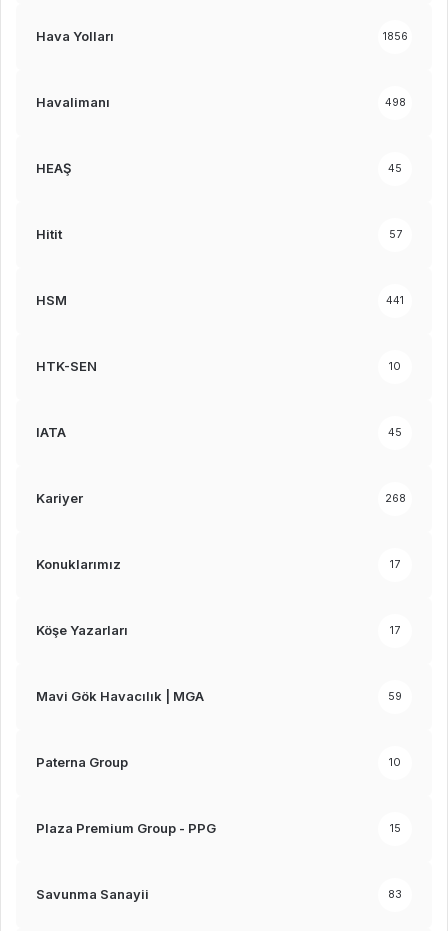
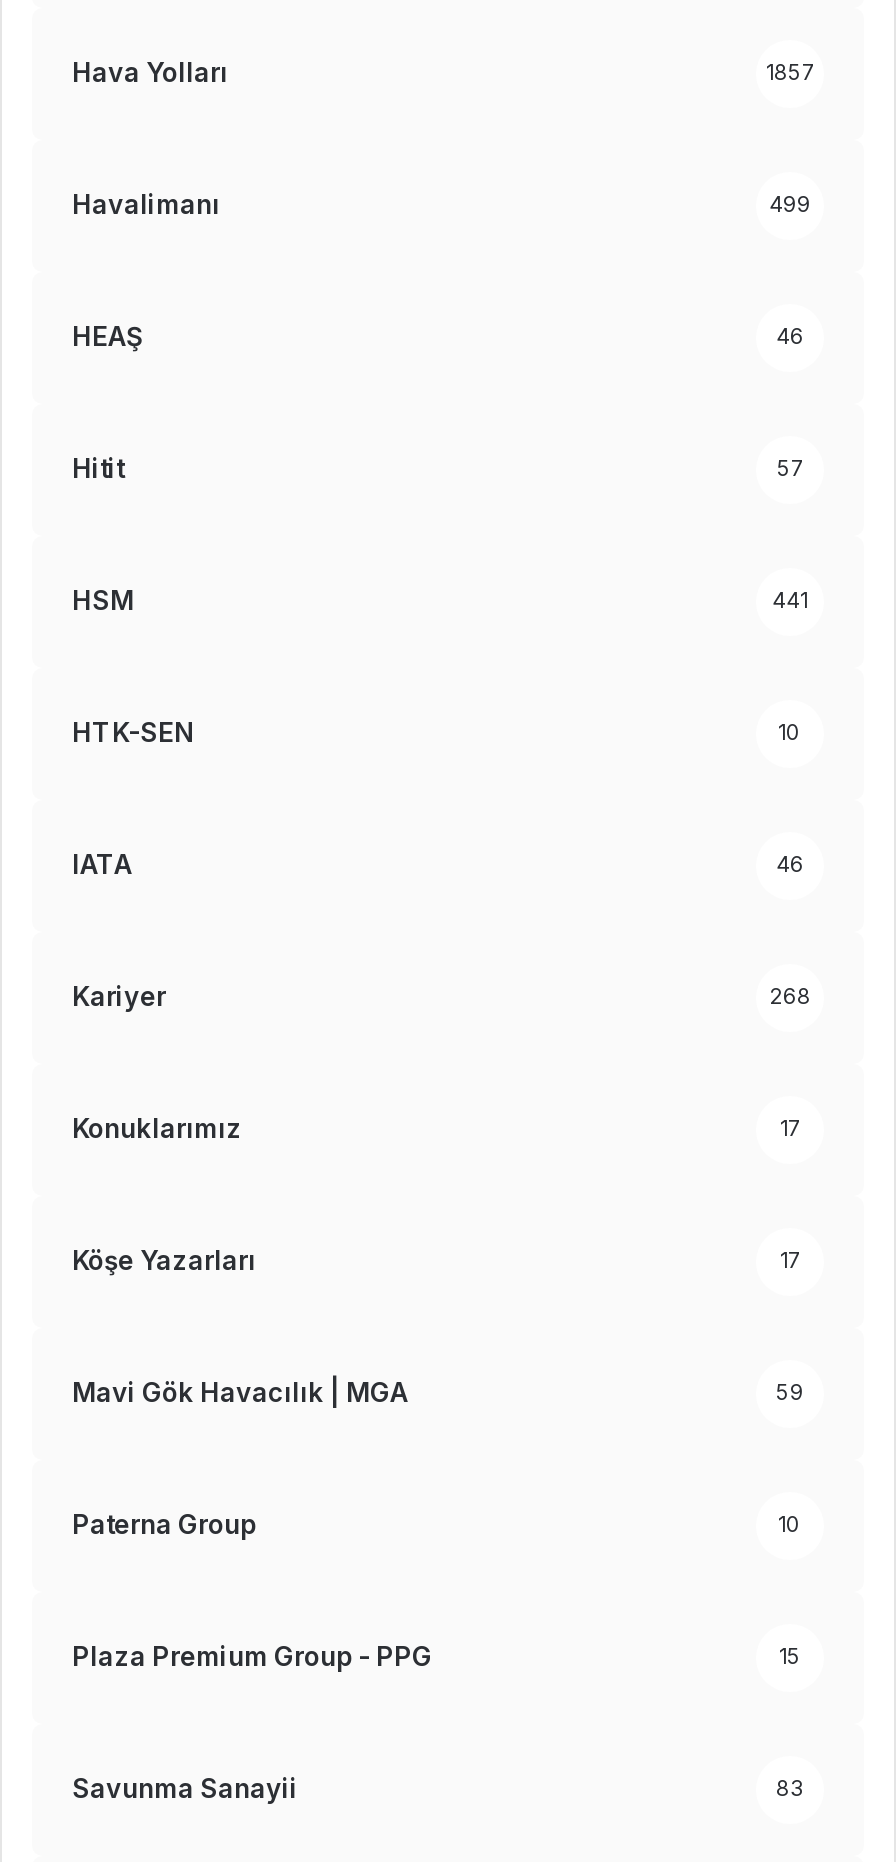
[382,30,407,43] 1856 -> [766,59,814,85] 1857
[384,96,405,109] 498 -> [769,191,811,217] 499
[388,162,402,175] 45 -> [776,323,804,349] 46
[388,426,402,439] 45 -> [776,851,804,877] 46

